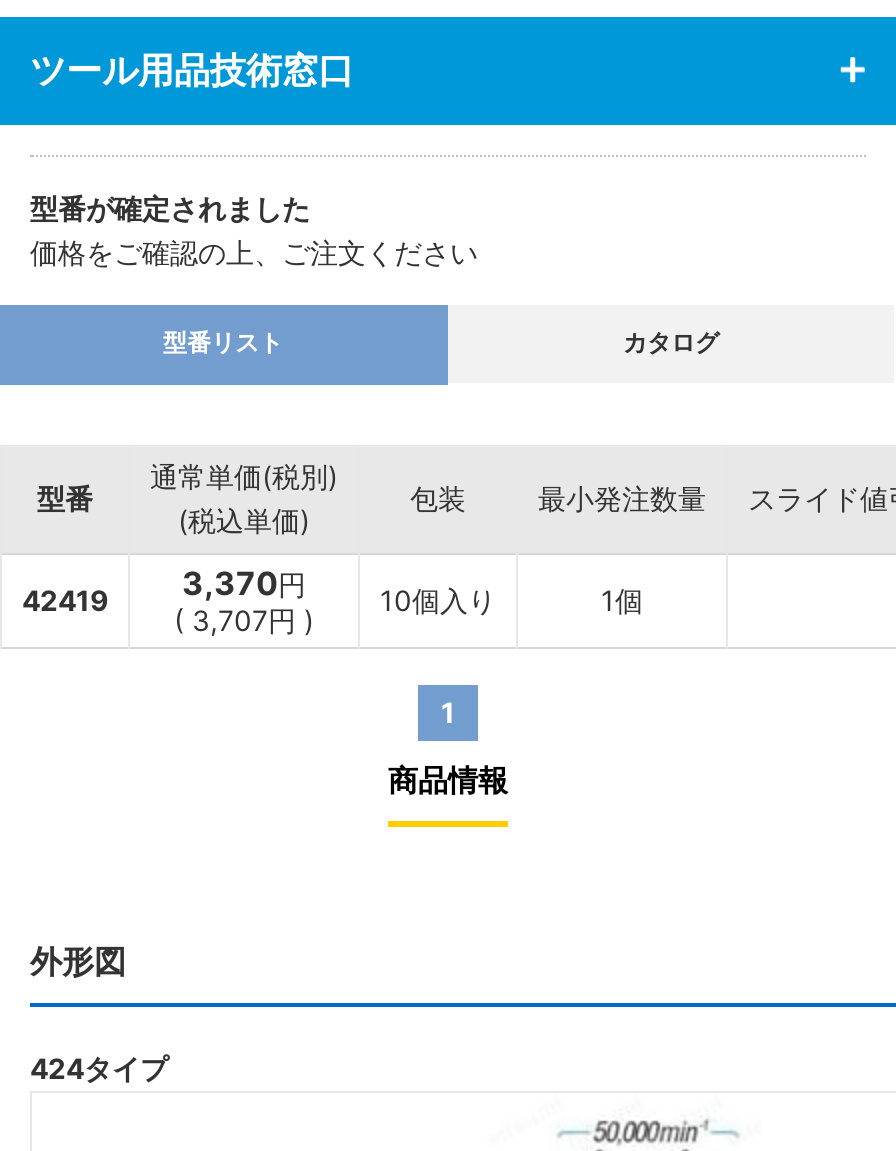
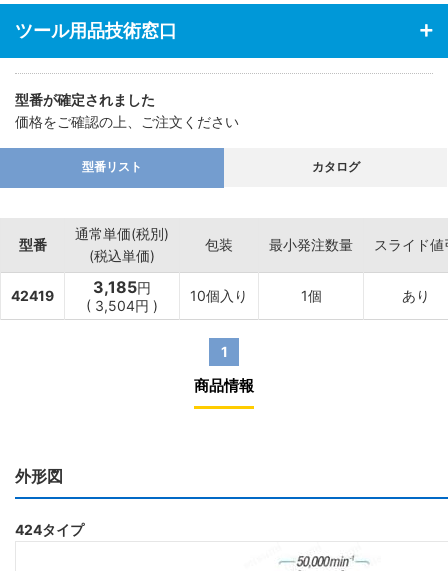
[182,562,306,602] 3,370円 -> [93,277,151,297] 3,185円
[174,602,314,636] ( 3,707円 ) -> [86,297,158,314] ( 3,504円 )
none -> [402,287,430,304] あり

